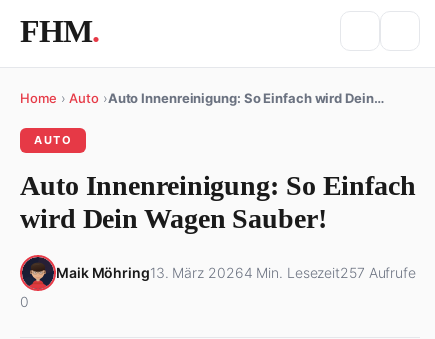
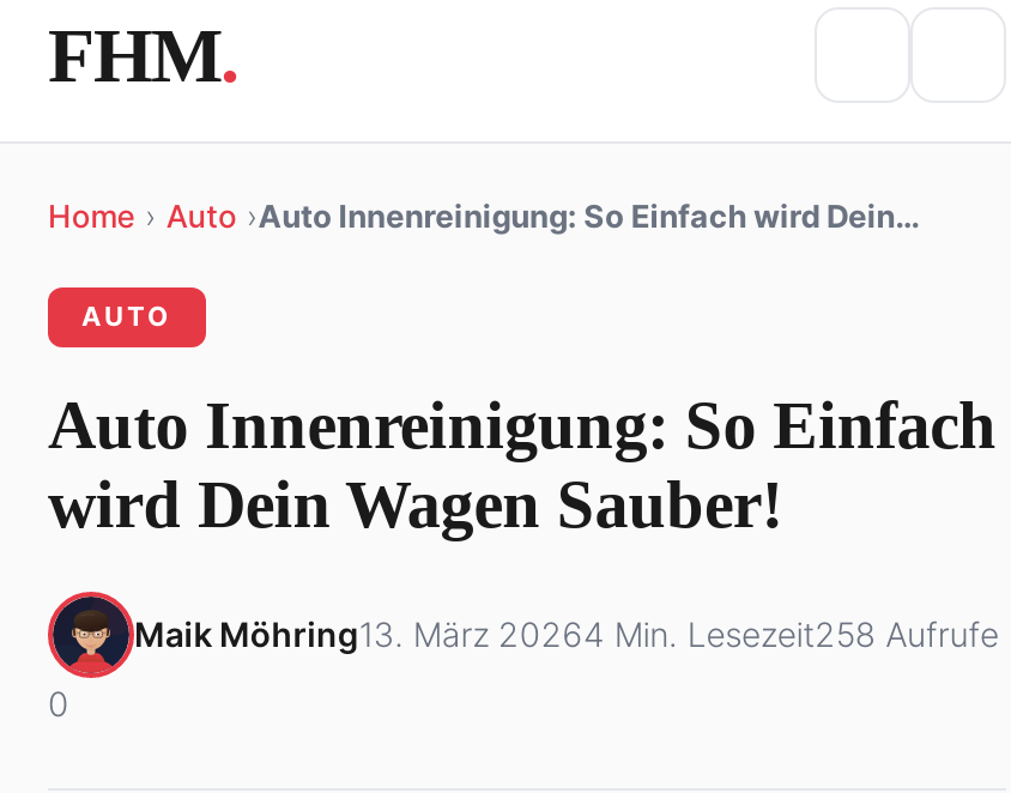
[56,264,416,281] Maik Möhring 13. März 20264 Min. Lesezeit257 Aufrufe -> [134,613,999,654] Maik Möhring 13. März 20264 Min. Lesezeit258 Aufrufe

